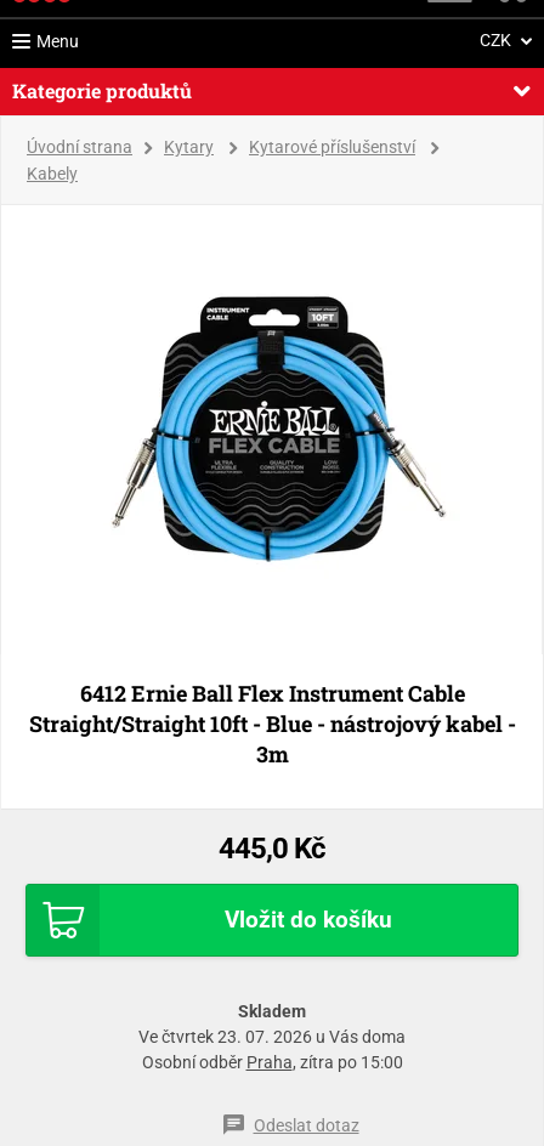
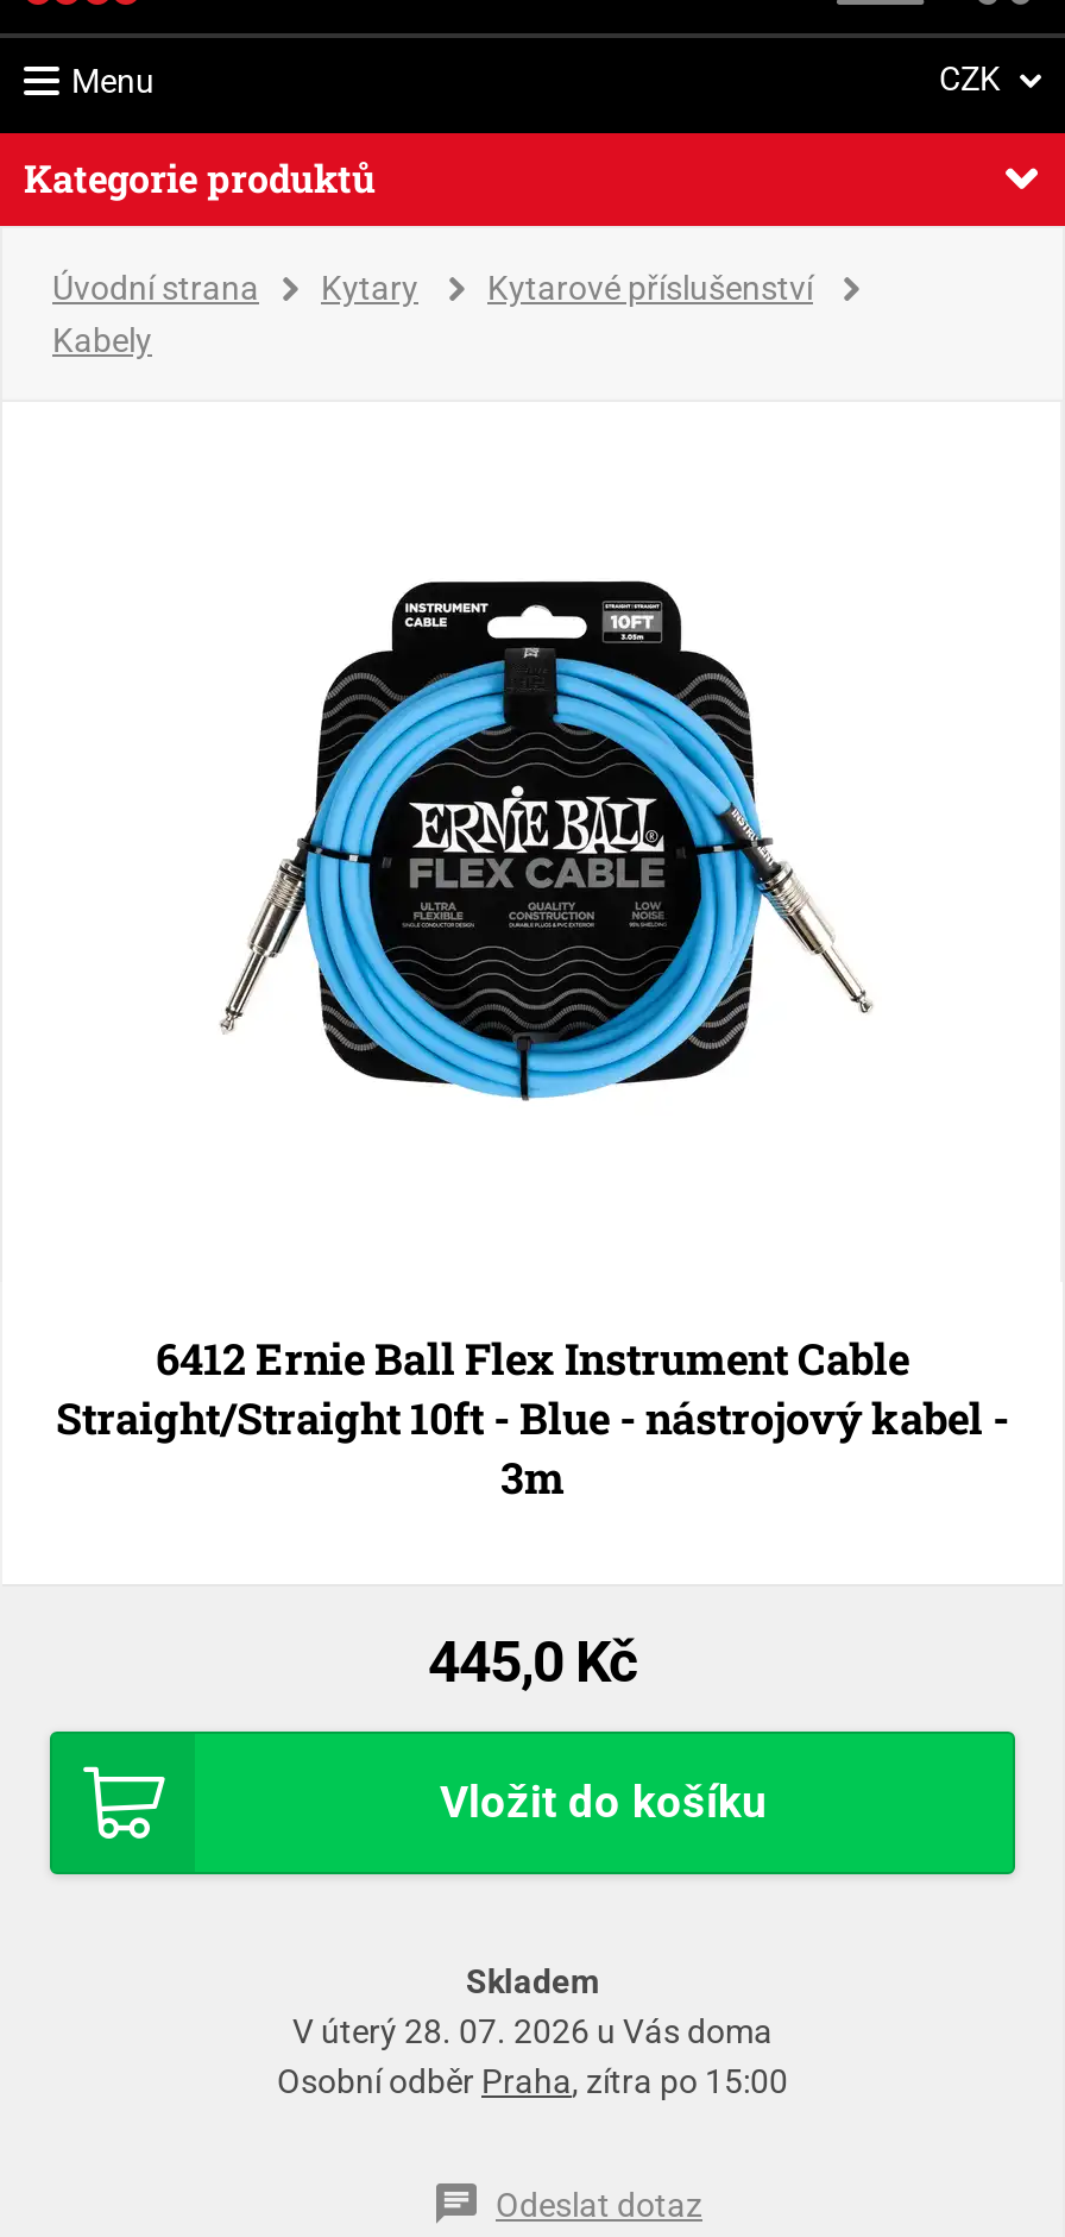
[138,1028,406,1047] Ve čtvrtek 23. 07. 2026 u Vás doma -> [292,2013,773,2051] V úterý 28. 07. 2026 u Vás doma

